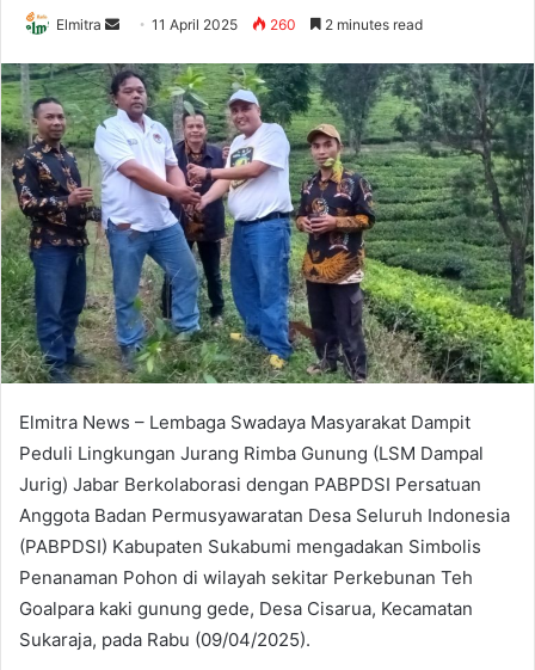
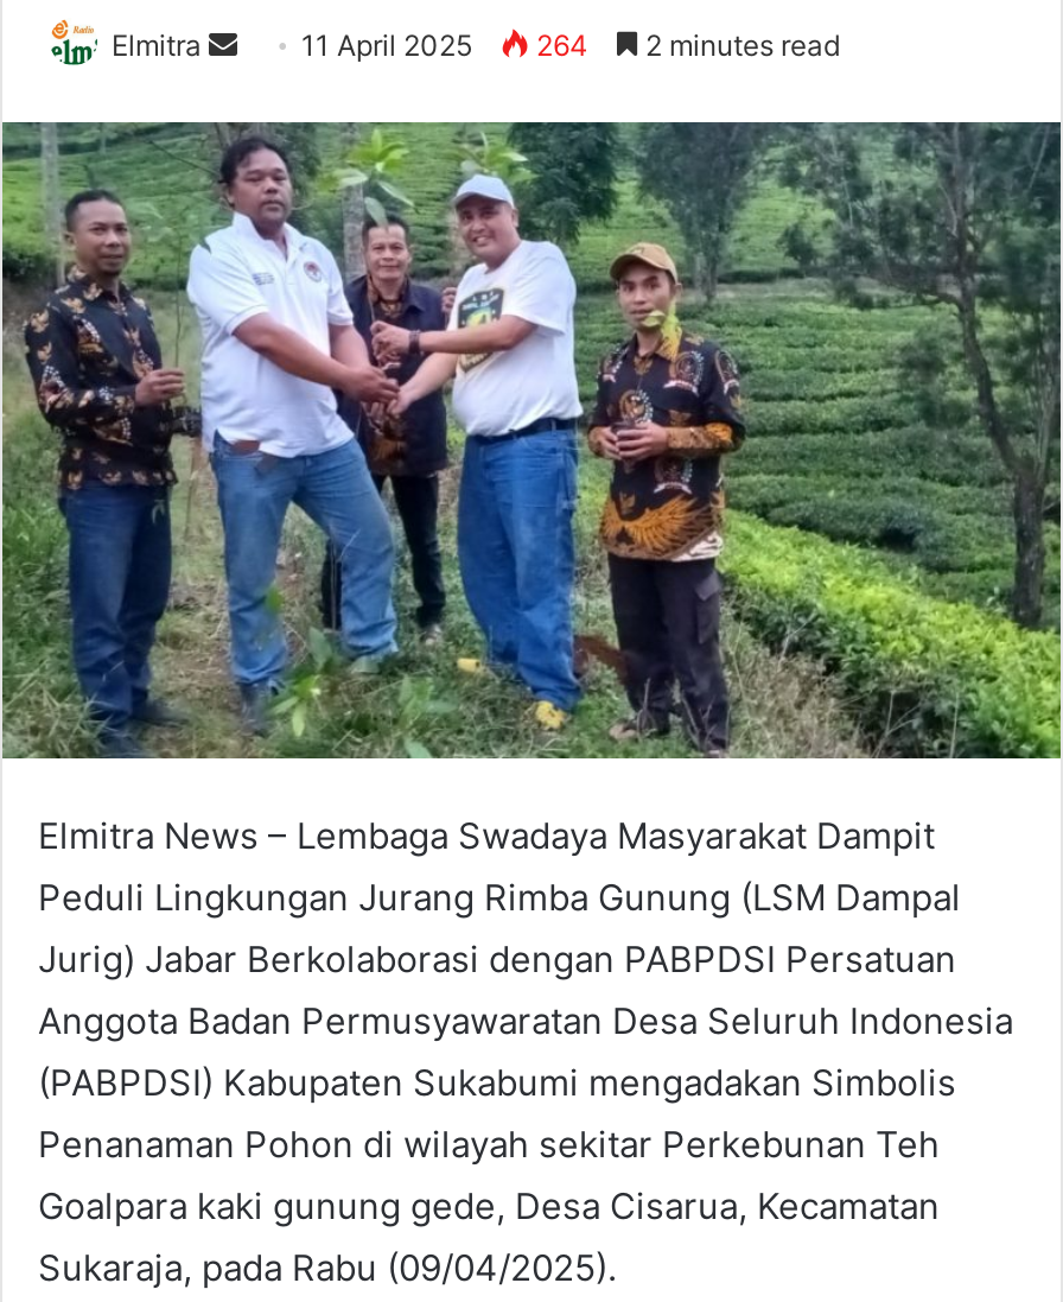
[266,15,296,33] 260 -> [529,27,588,62] 264

